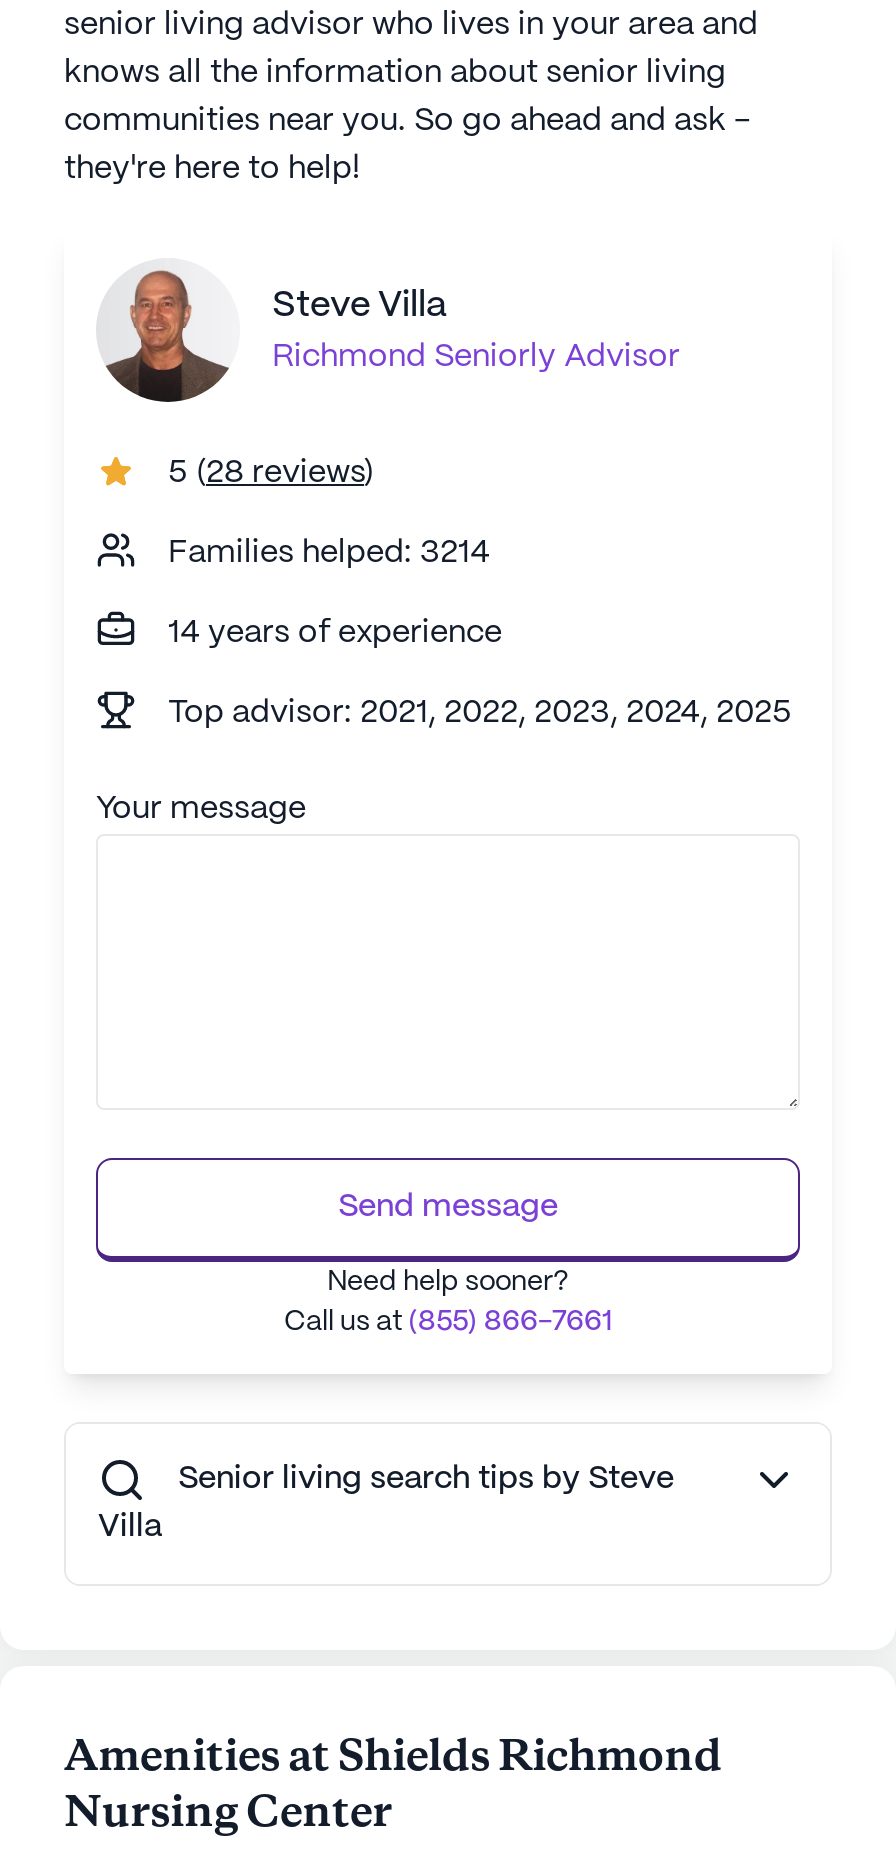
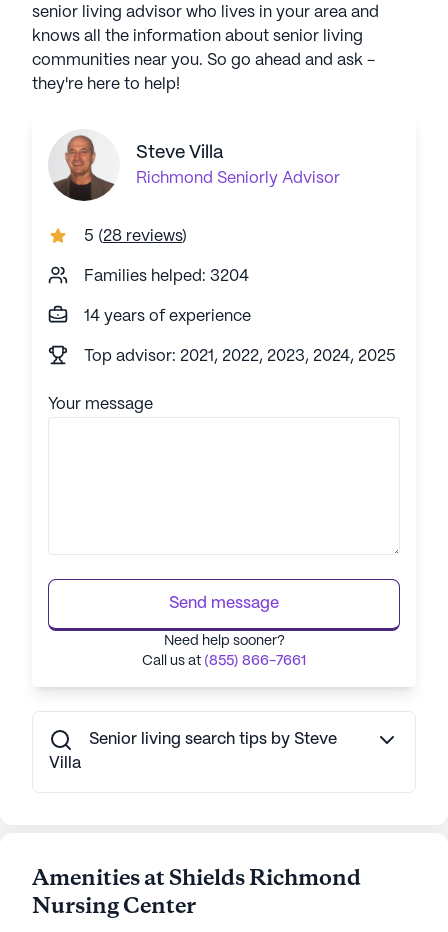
[168,538,490,568] Families helped: 3214 -> [84,269,249,284] Families helped: 3204

